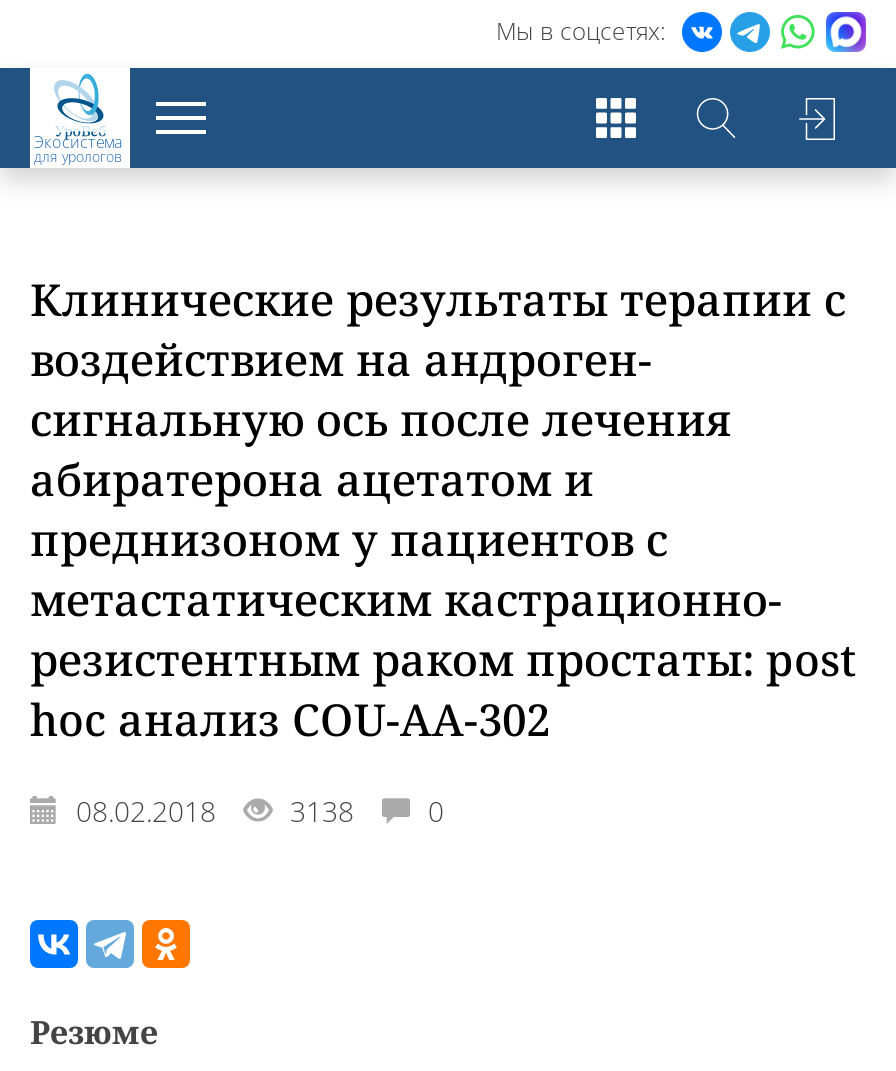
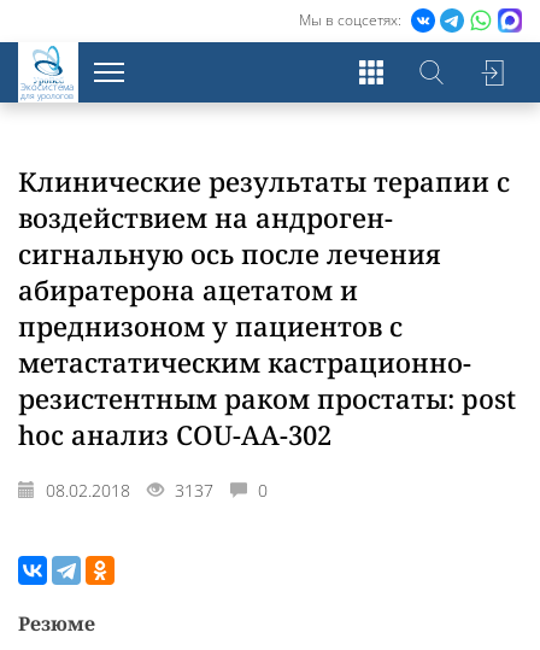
[68,792,444,830] 08.02.2018 3138 0 -> [41,479,268,502] 08.02.2018 3137 0

